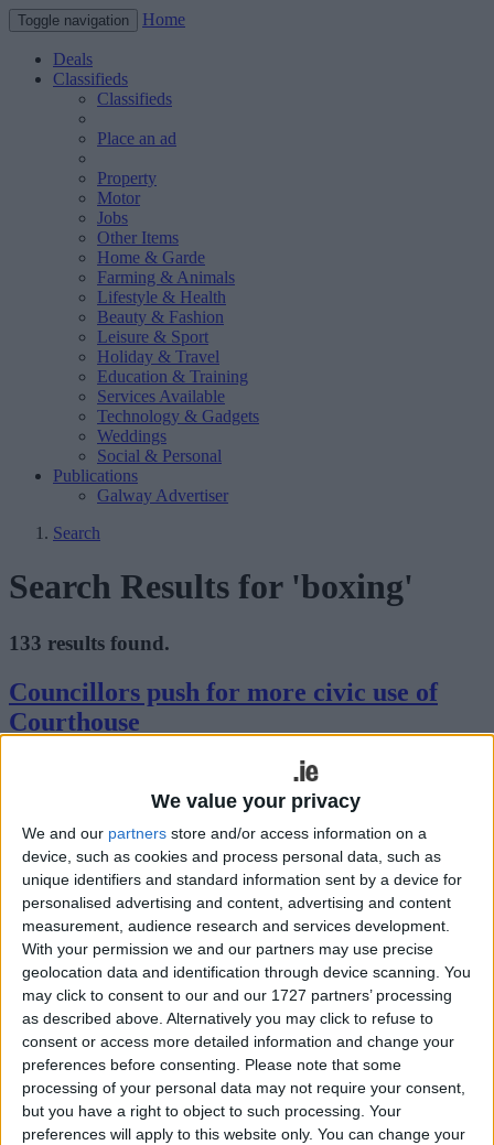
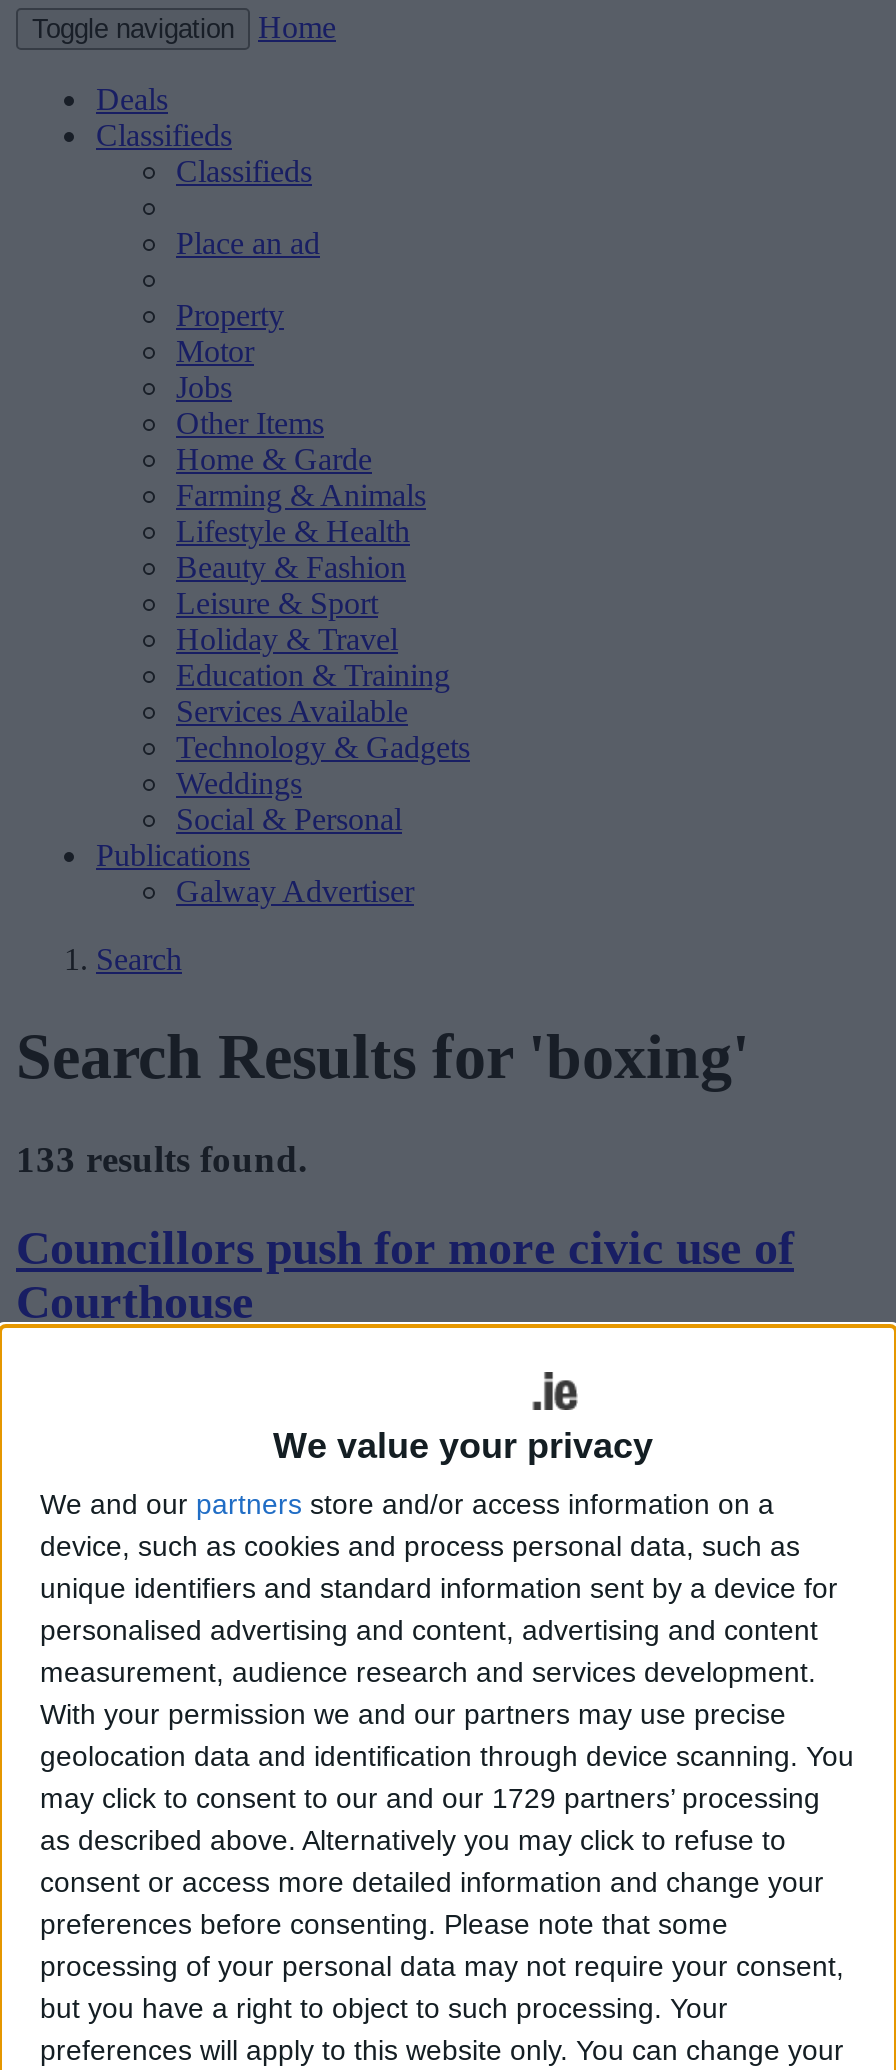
[22,986,452,1004] may click to consent to our and our 1727 partners’ processing -> [40,1781,820,1813] may click to consent to our and our 1729 partners’ processing

